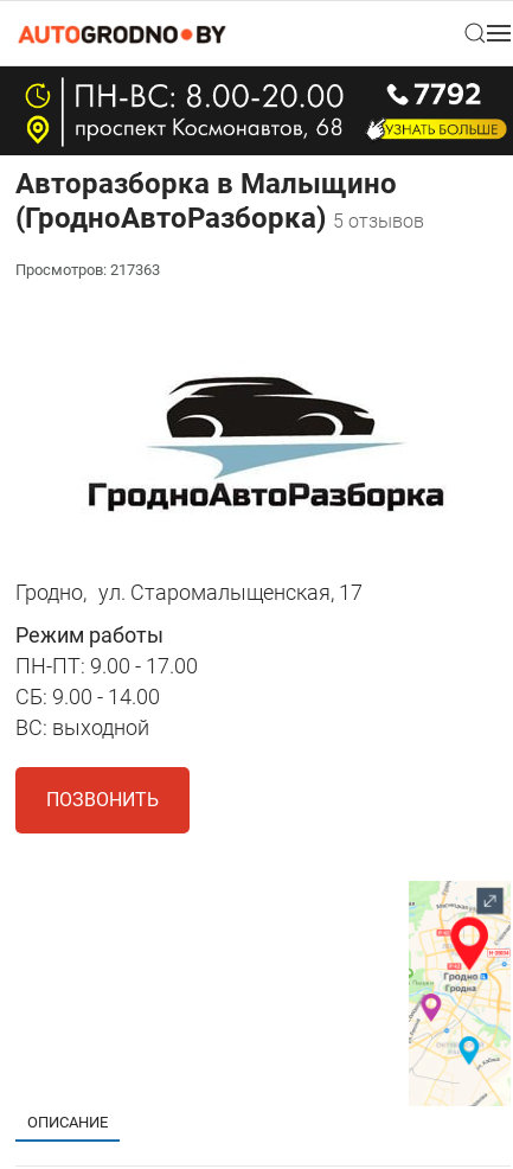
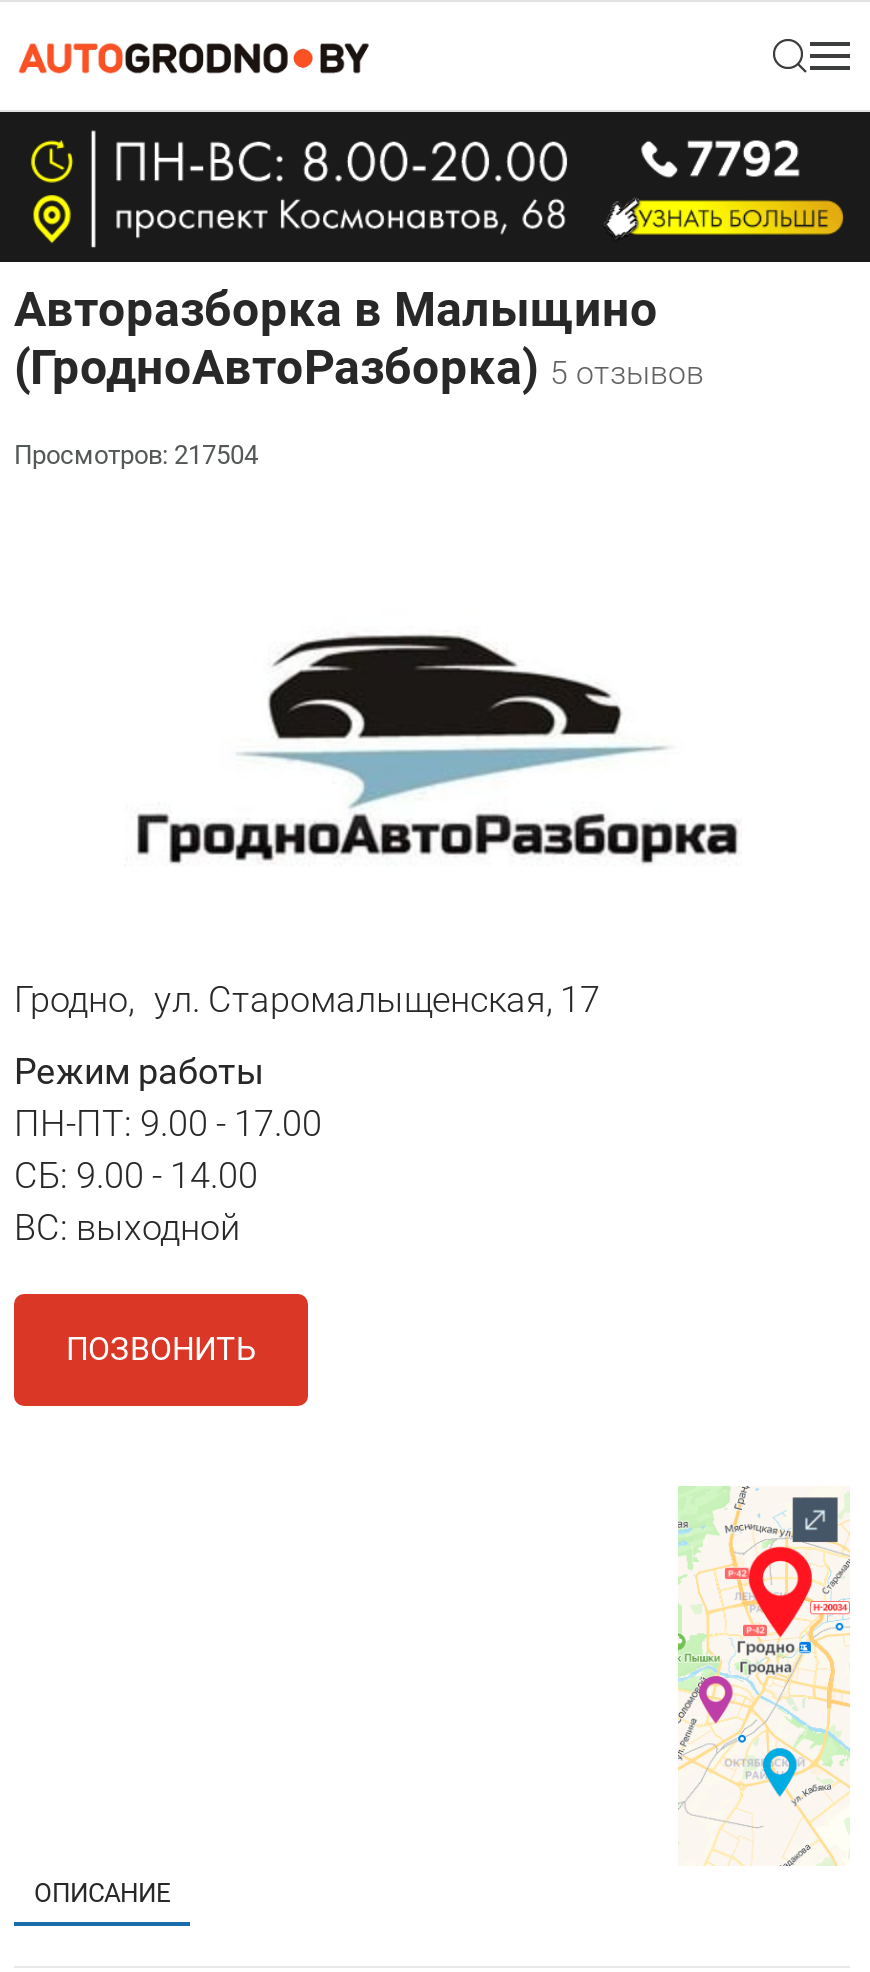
[15,261,160,278] Просмотров: 217363 -> [14,440,258,470] Просмотров: 217504

